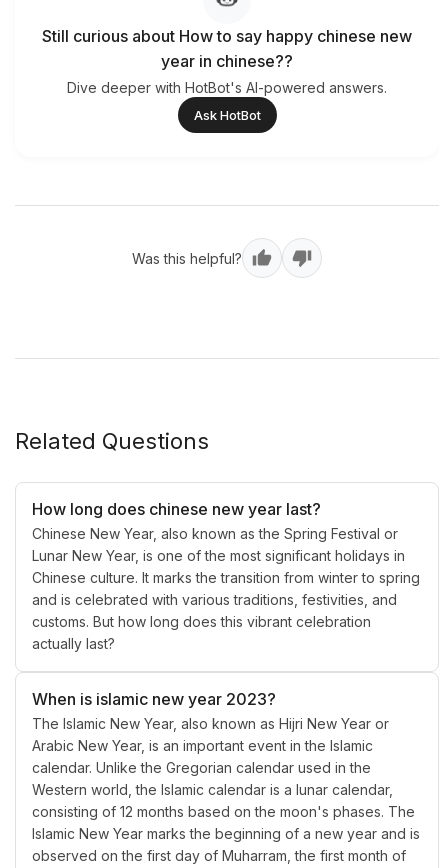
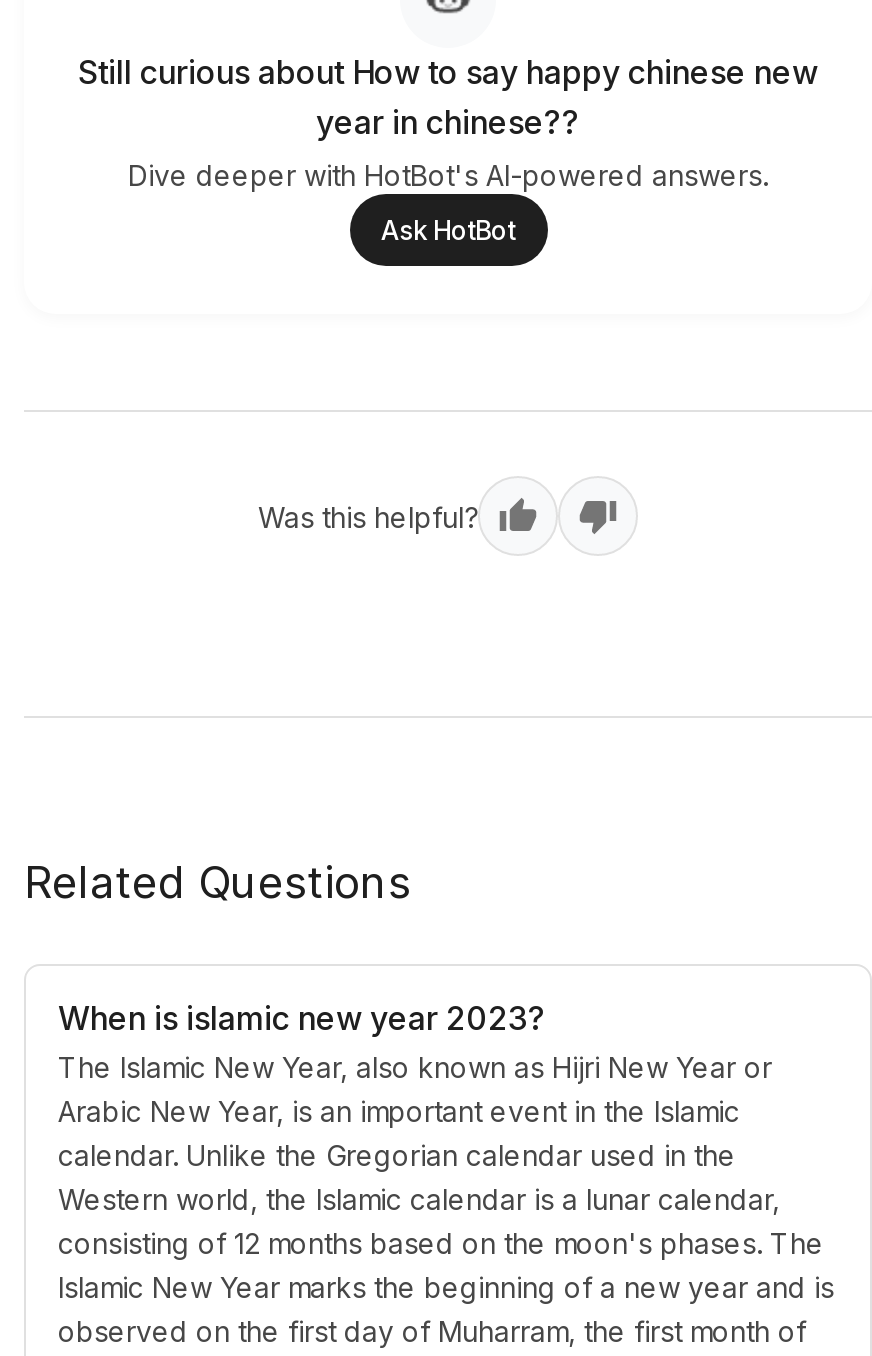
[32,499,420,652] How long does chinese new year last? | Chinese New Year, also known as the Spring Festival or | Lunar New Year, is one of the most significant holidays in | Chinese culture. It marks the transition from winter to spring | and is celebrated with various traditions, festivities, and | customs. But how long does this vibrant celebration | actually last? -> none

